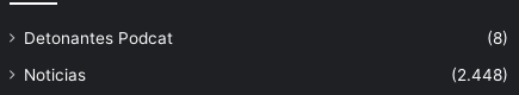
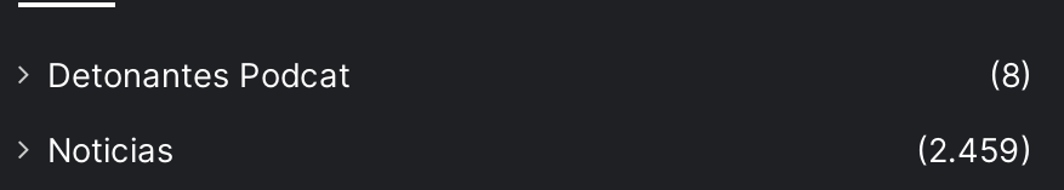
[451,65,508,84] (2.448) -> [916,131,1032,170] (2.459)

